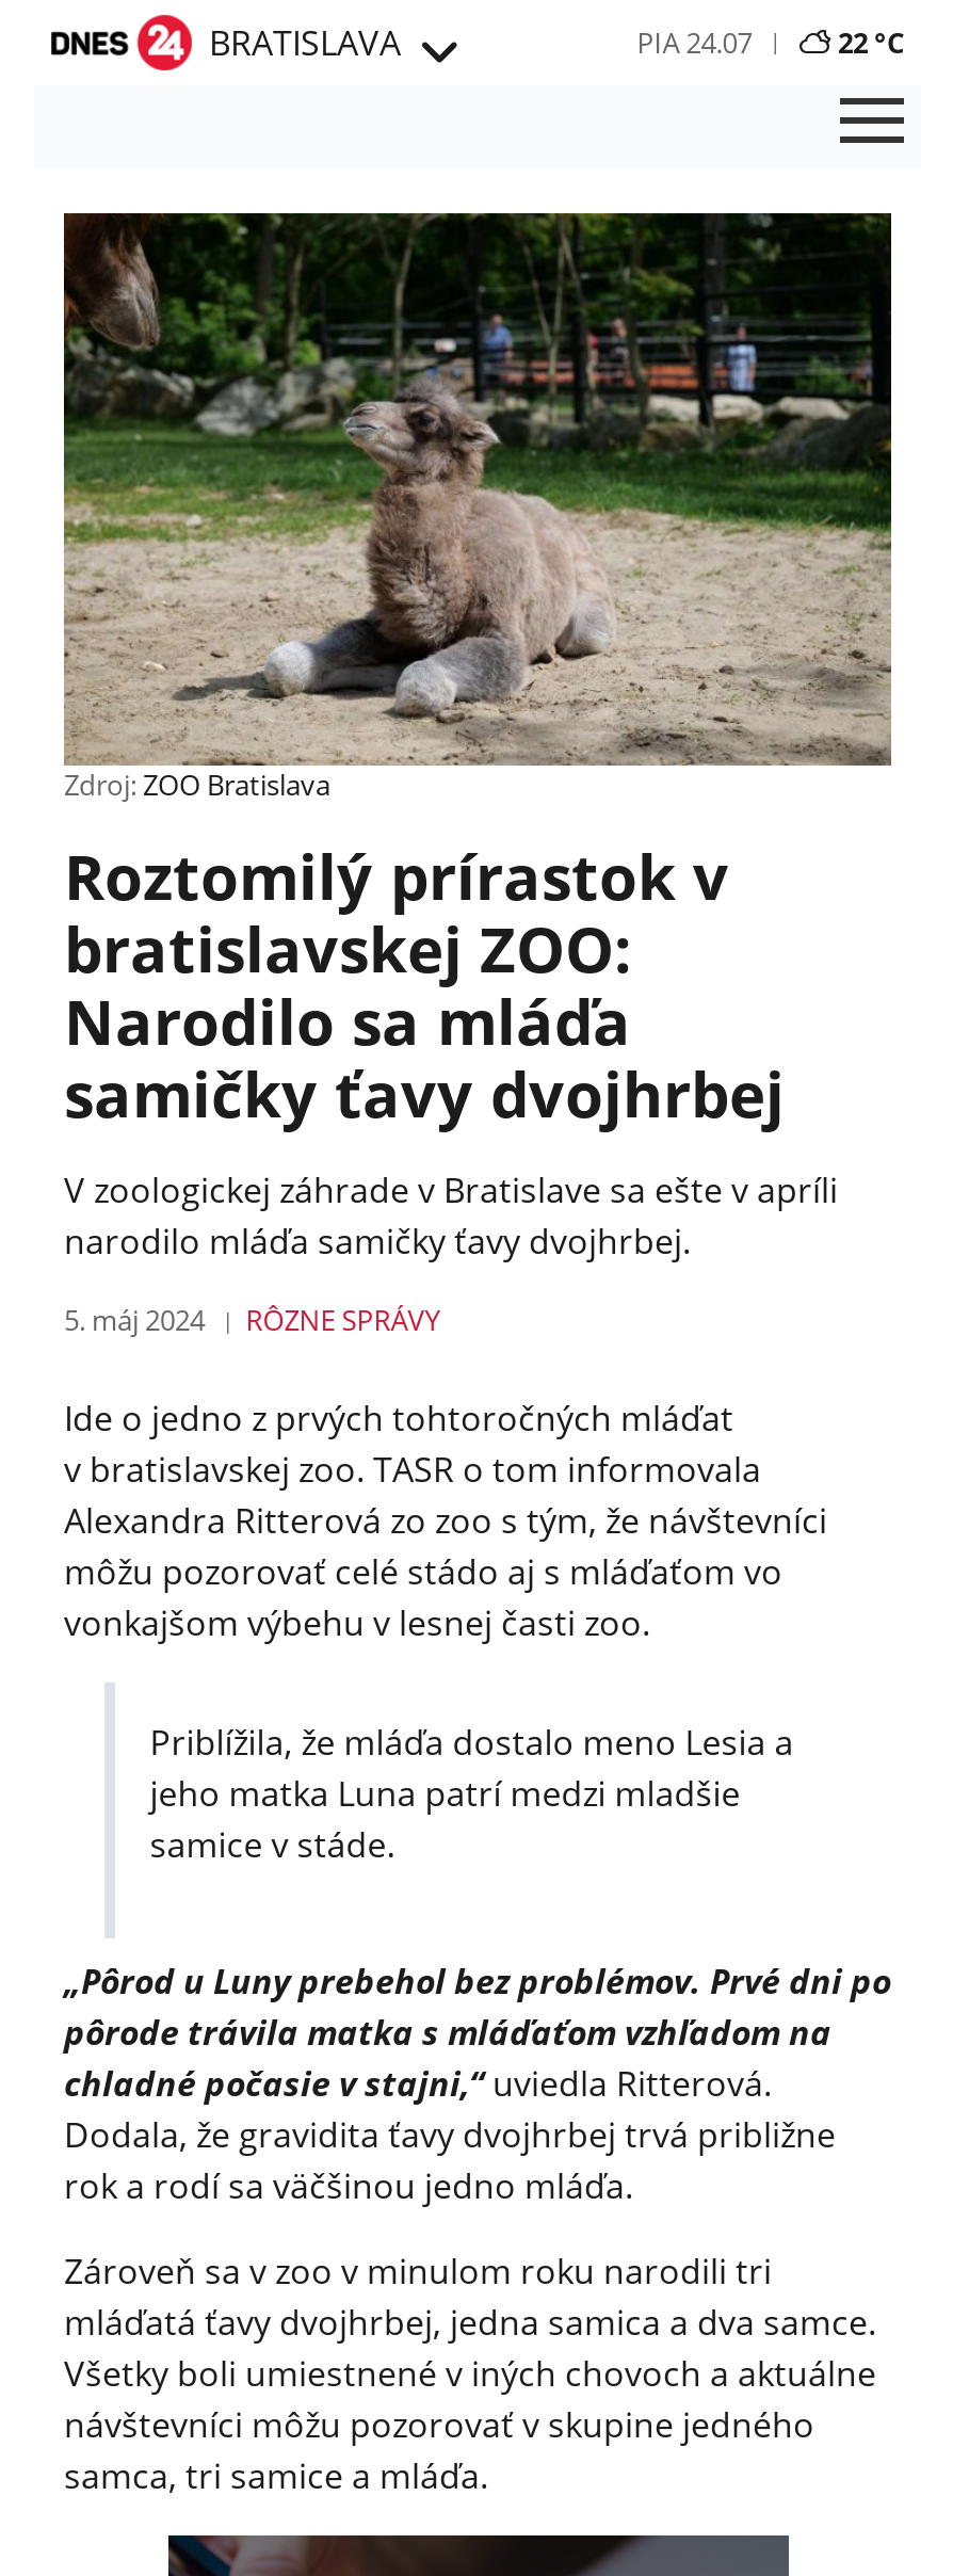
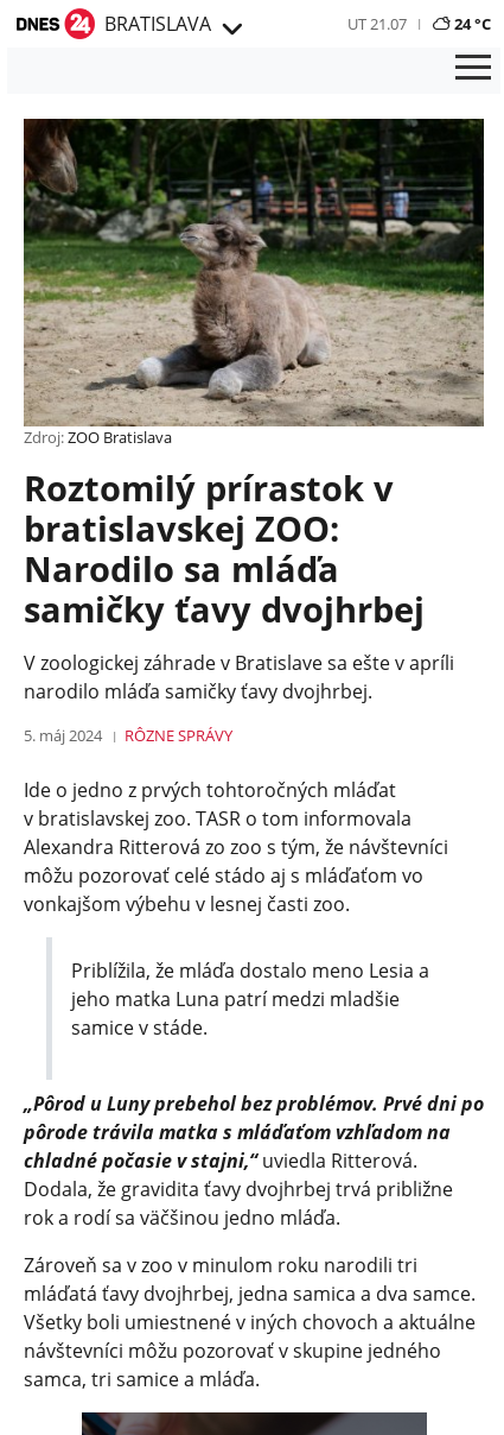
[637,22,904,61] PIA 24.07 | 22 °C -> [347,12,491,34] UT 21.07 | 24 °C

